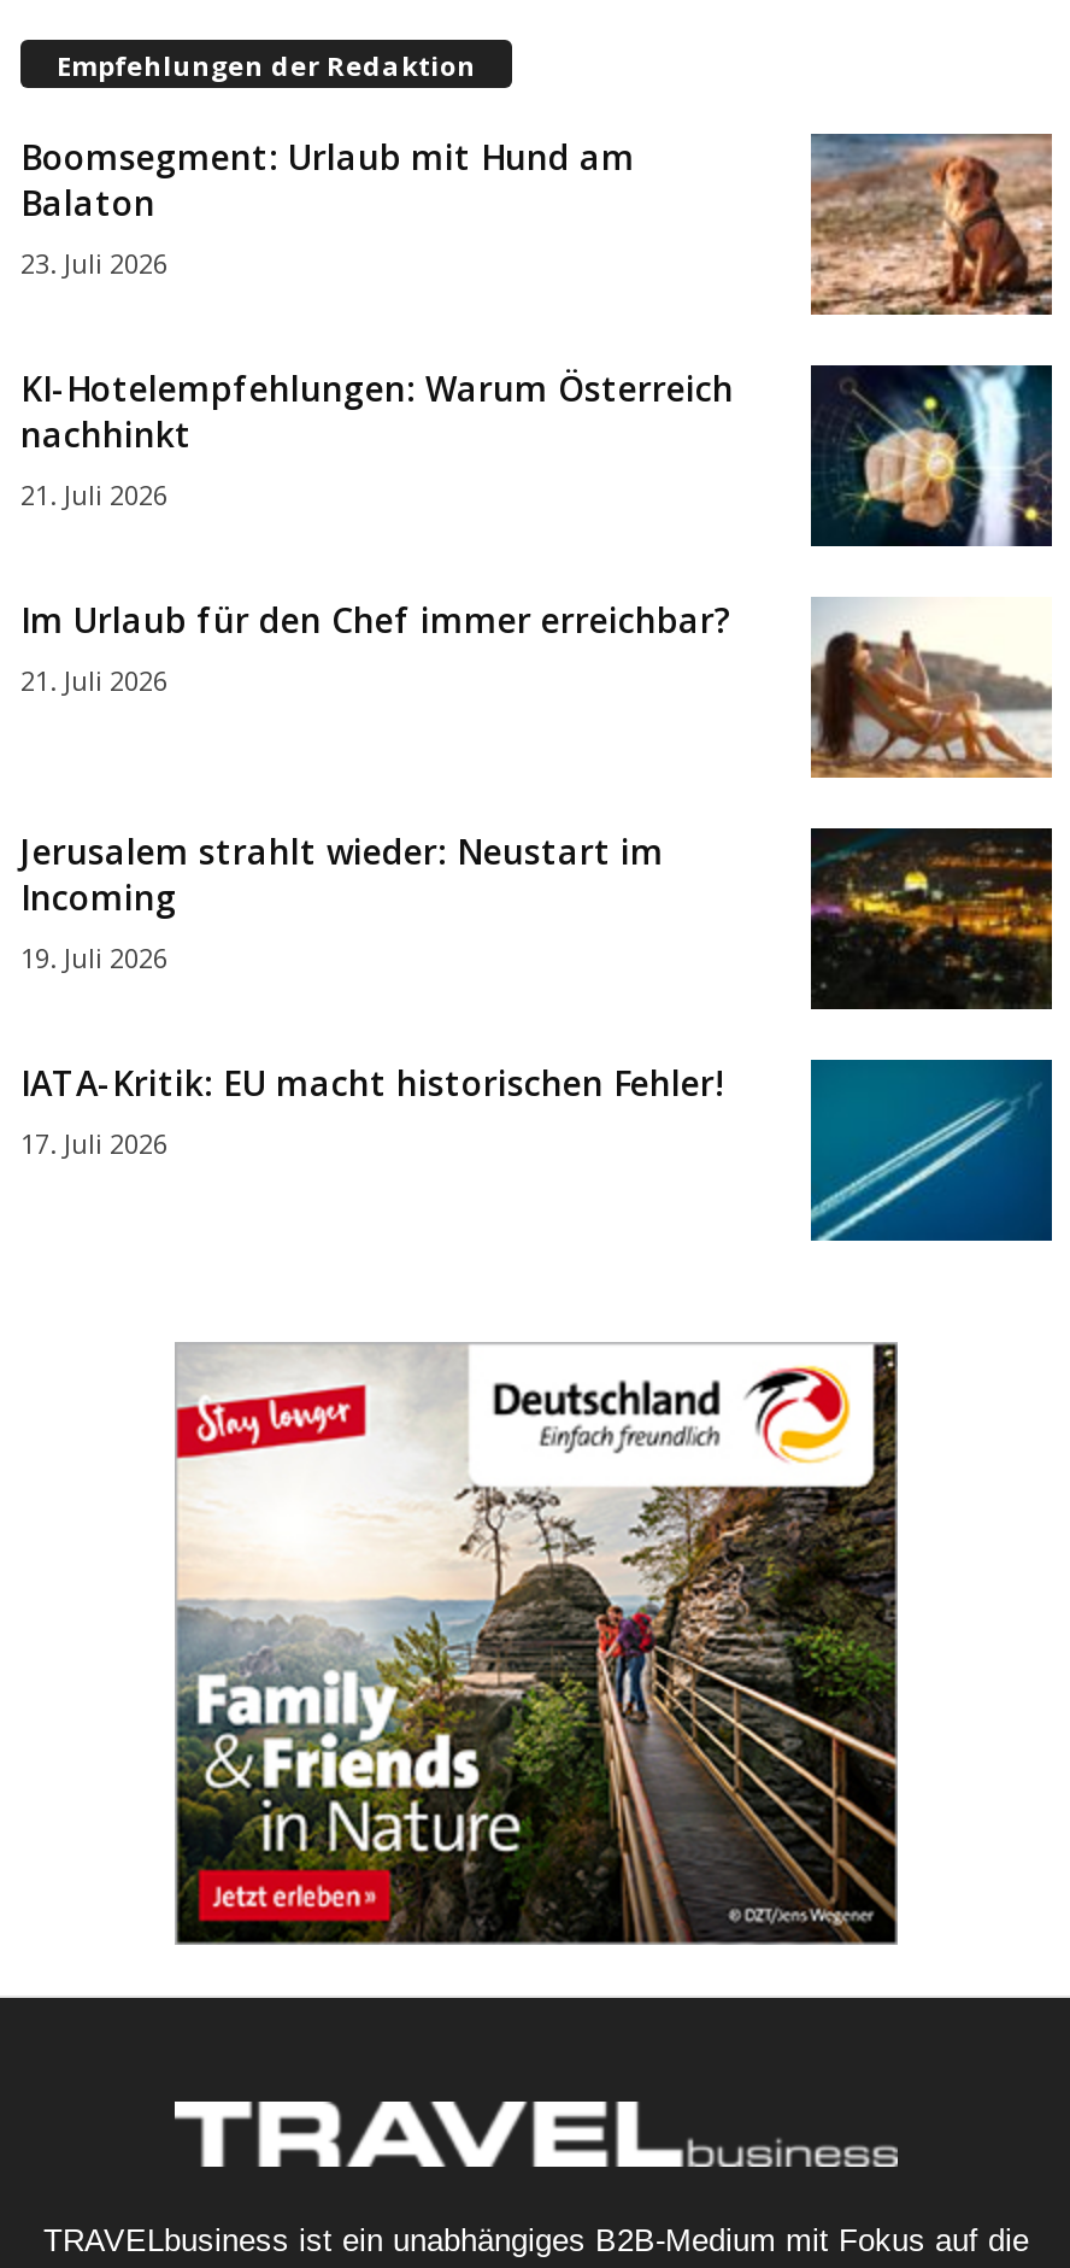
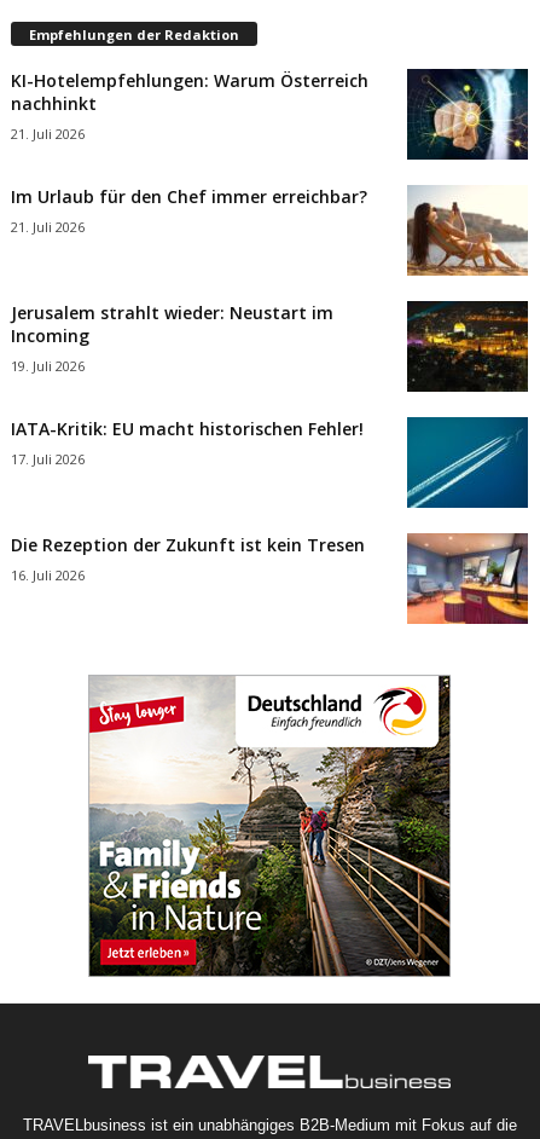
[20,133,635,280] Boomsegment: Urlaub mit Hund am | Balaton | 23. Juli 2026 -> none
[809,131,1054,317] [image] -> none
moved [20,361,1057,1160] -> [11,67,530,468]: [image] | KI-Hotelempfehlungen: Warum Österreich | nachhinkt | ... | IATA-Kritik: EU macht historischen Fehler! | 17. Juli 2026
none -> [11,532,529,625] [image] | Die Rezeption der Zukunft ist kein Tresen | 16. Juli 2026

